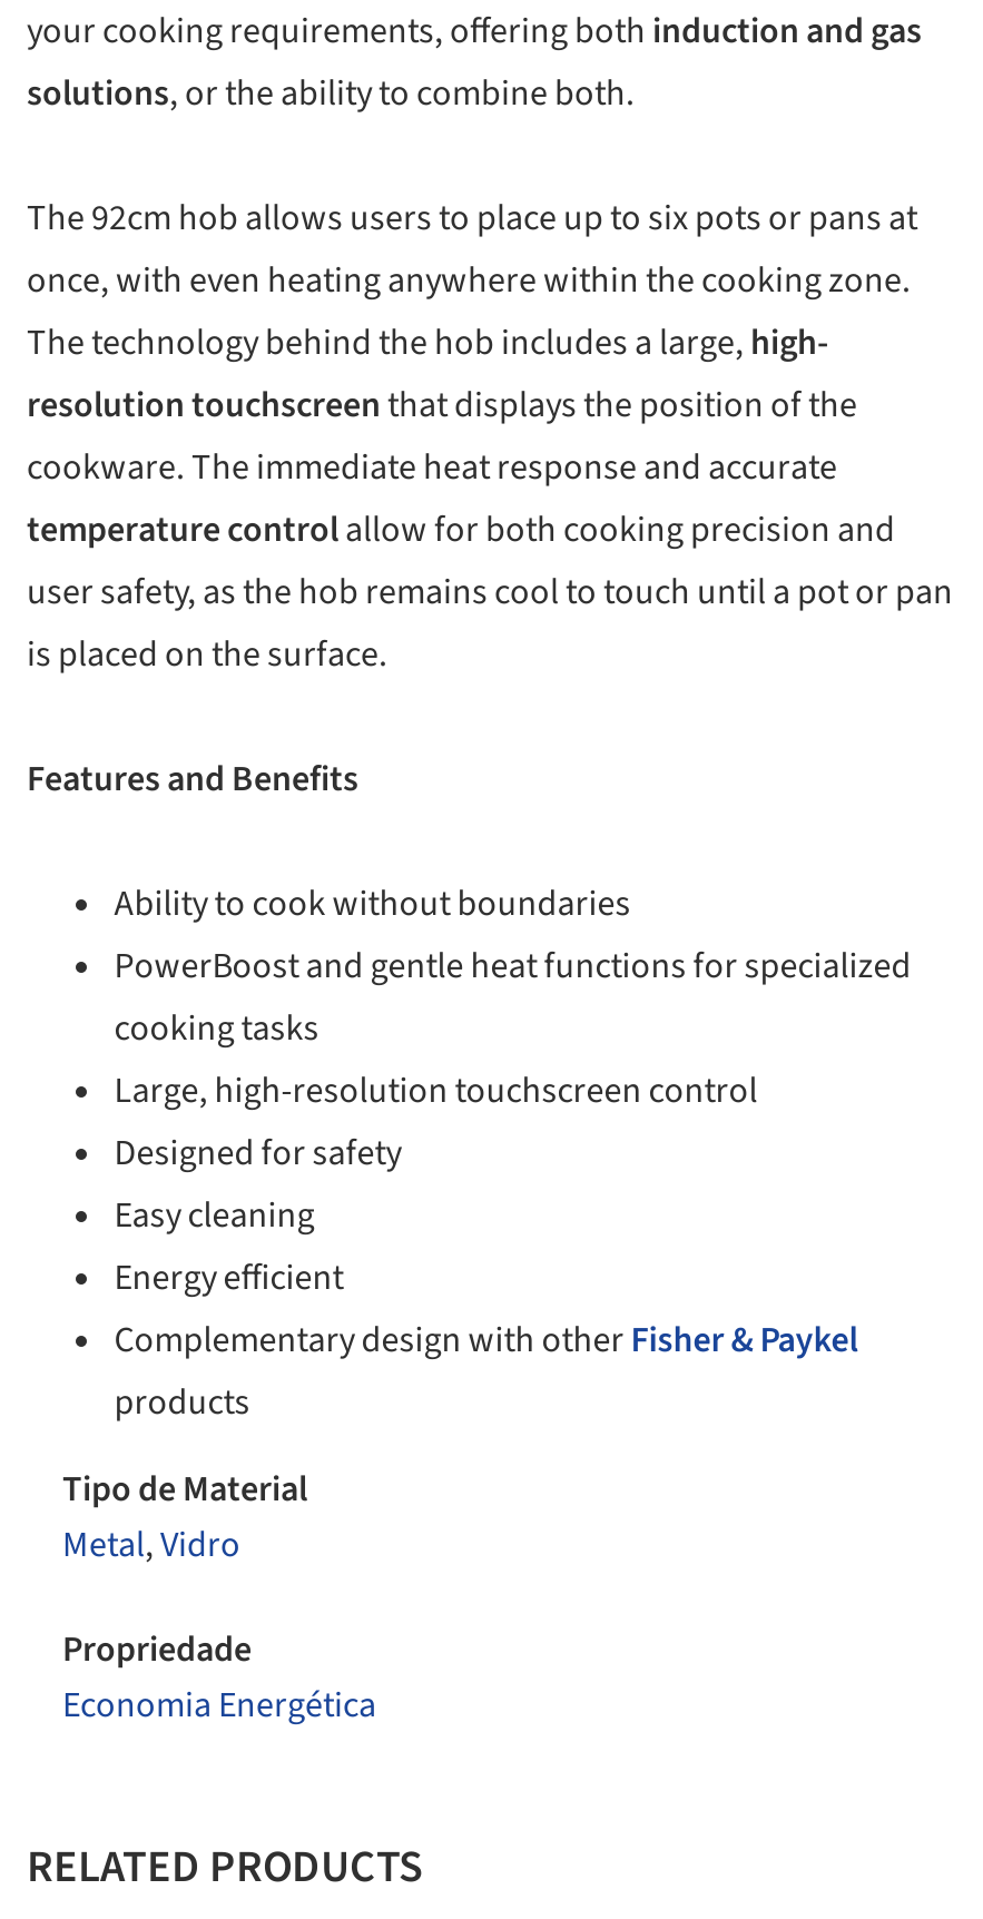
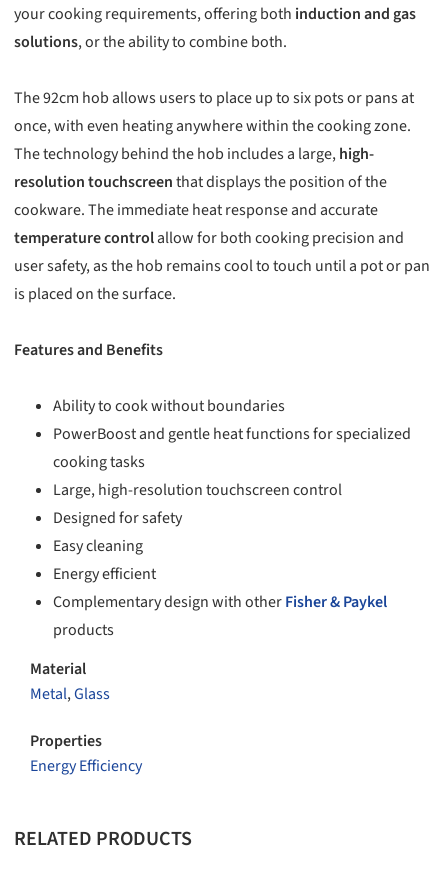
[62,1465,307,1569] Tipo de Material | Metal, Vidro -> [30,658,110,705] Material | Metal, Glass
[62,1626,376,1730] Propriedade | Economia Energética -> [30,730,142,777] Properties | Energy Efficiency

